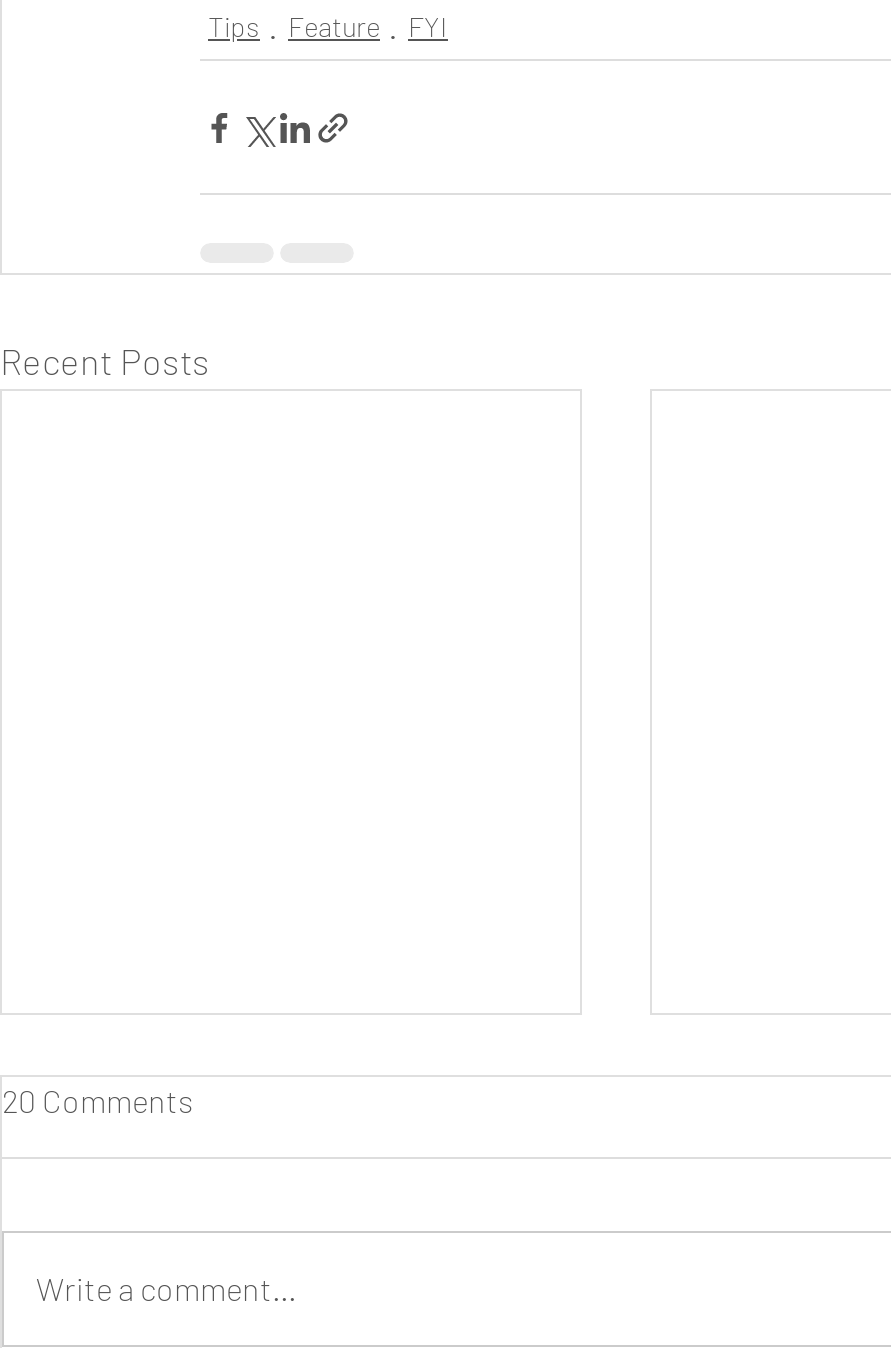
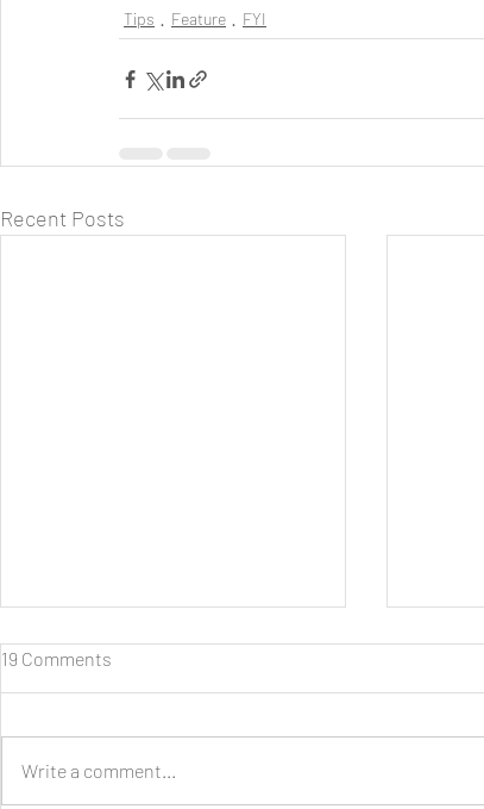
[2,1082,194,1120] 20 Comments -> [1,648,112,670] 19 Comments

